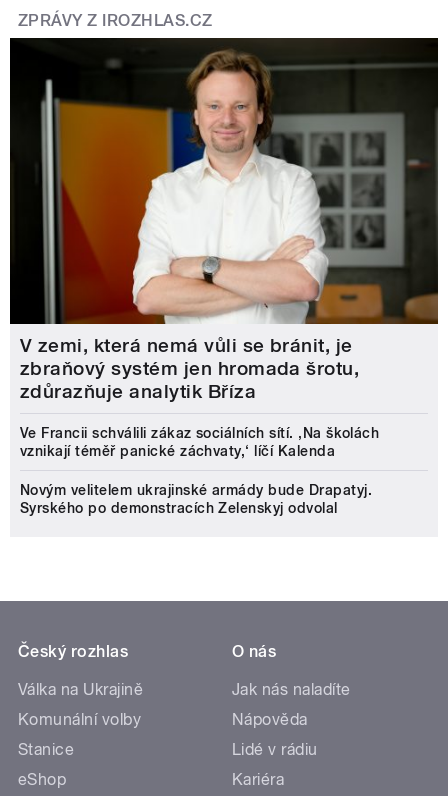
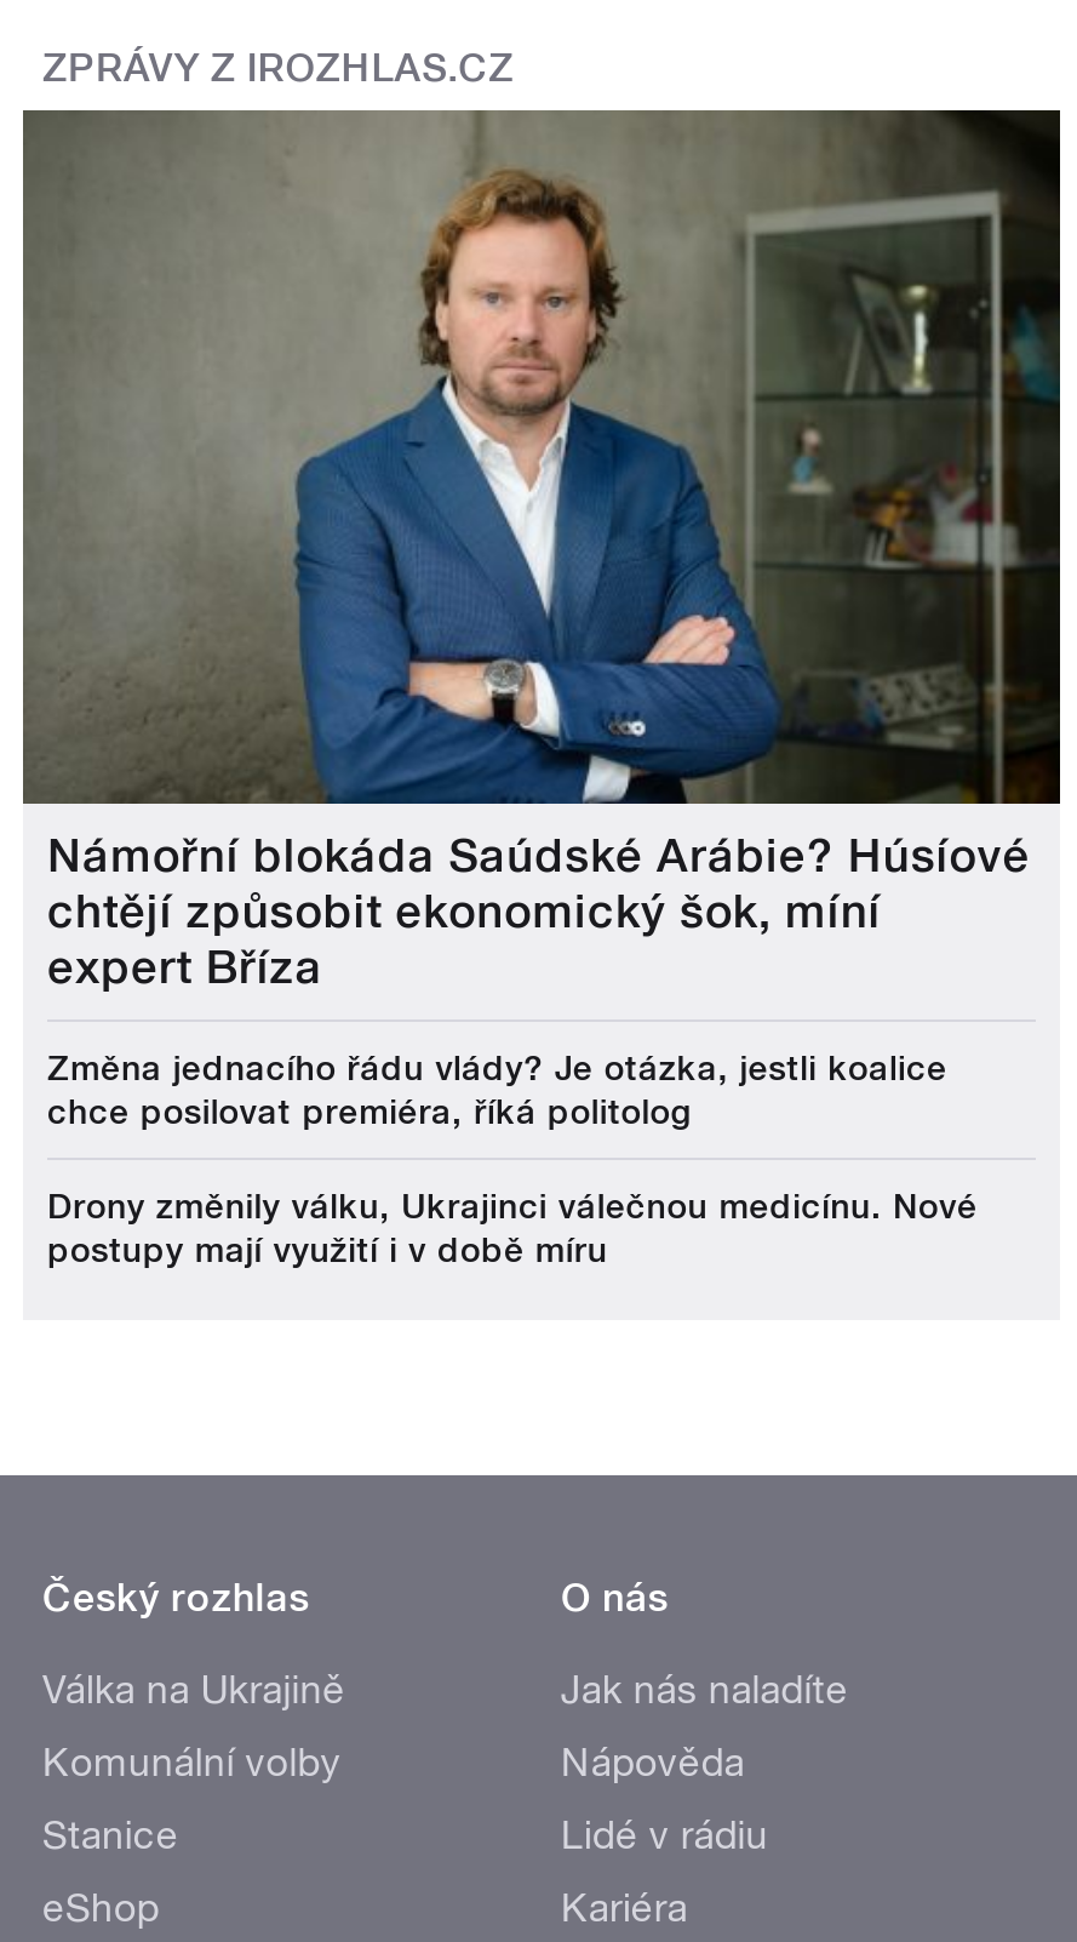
[9,37,439,402] [image] | V zemi, která nemá vůli se bránit, je | zbraňový systém jen hromada šrotu, | zdůrazňuje analytik Bříza -> [21,108,1062,994] [image] | Námořní blokáda Saúdské Arábie? Húsíové | chtějí způsobit ekonomický šok, míní | expert Bříza
[20,424,379,458] Ve Francii schválili zákaz sociálních sítí. ‚Na školách | vznikají téměř panické záchvaty,‘ líčí Kalenda -> [47,1047,947,1130] Změna jednacího řádu vlády? Je otázka, jestli koalice | chce posilovat premiéra, říká politolog
[20,481,372,515] Novým velitelem ukrajinské armády bude Drapatyj. | Syrského po demonstracích Zelenskyj odvolal -> [47,1186,977,1268] Drony změnily válku, Ukrajinci válečnou medicínu. Nové | postupy mají využití i v době míru

